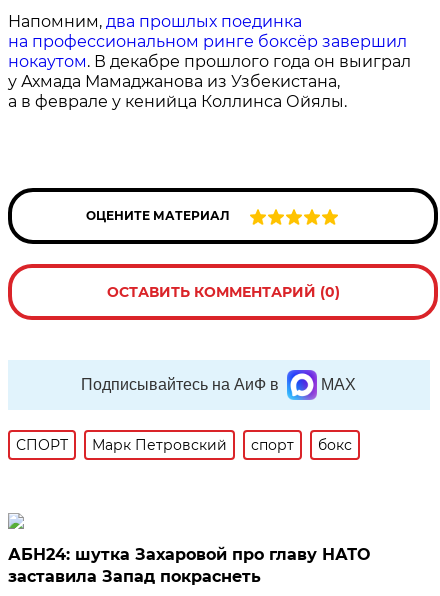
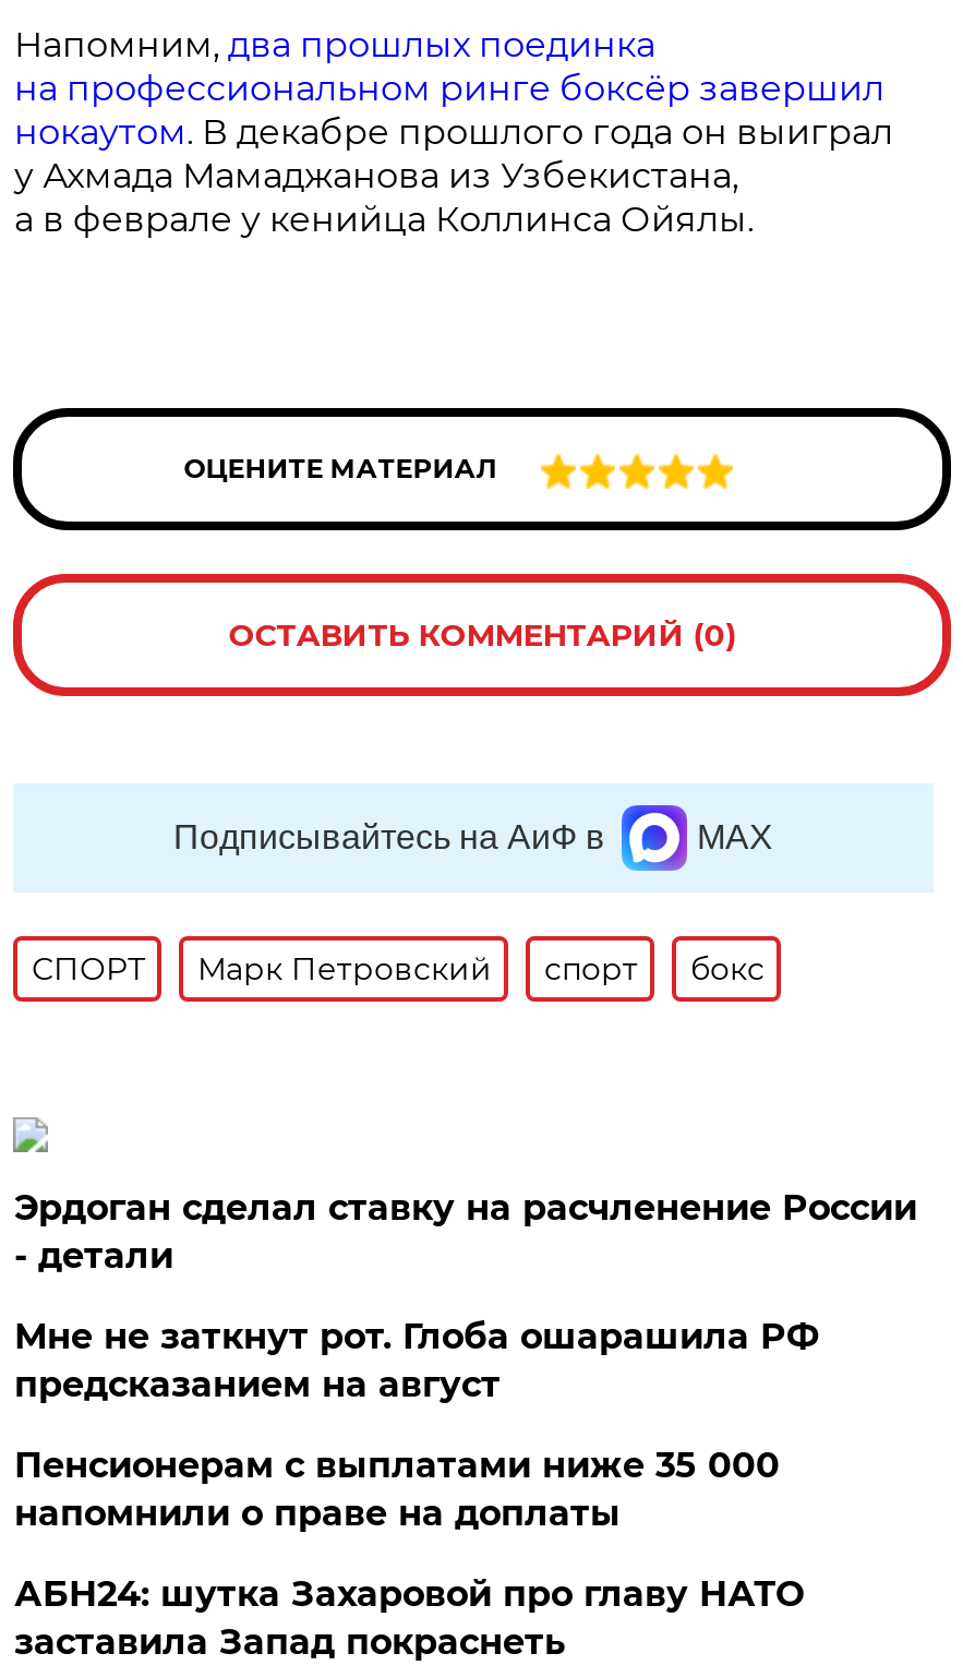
none -> [14,1187,917,1534] Эрдоган сделал ставку на расчленение России | - детали | Мне не заткнут рот. Глоба ошарашила РФ | предсказанием на август | Пенсионерам с выплатами ниже 35 000 | напомнили о праве на доплаты

